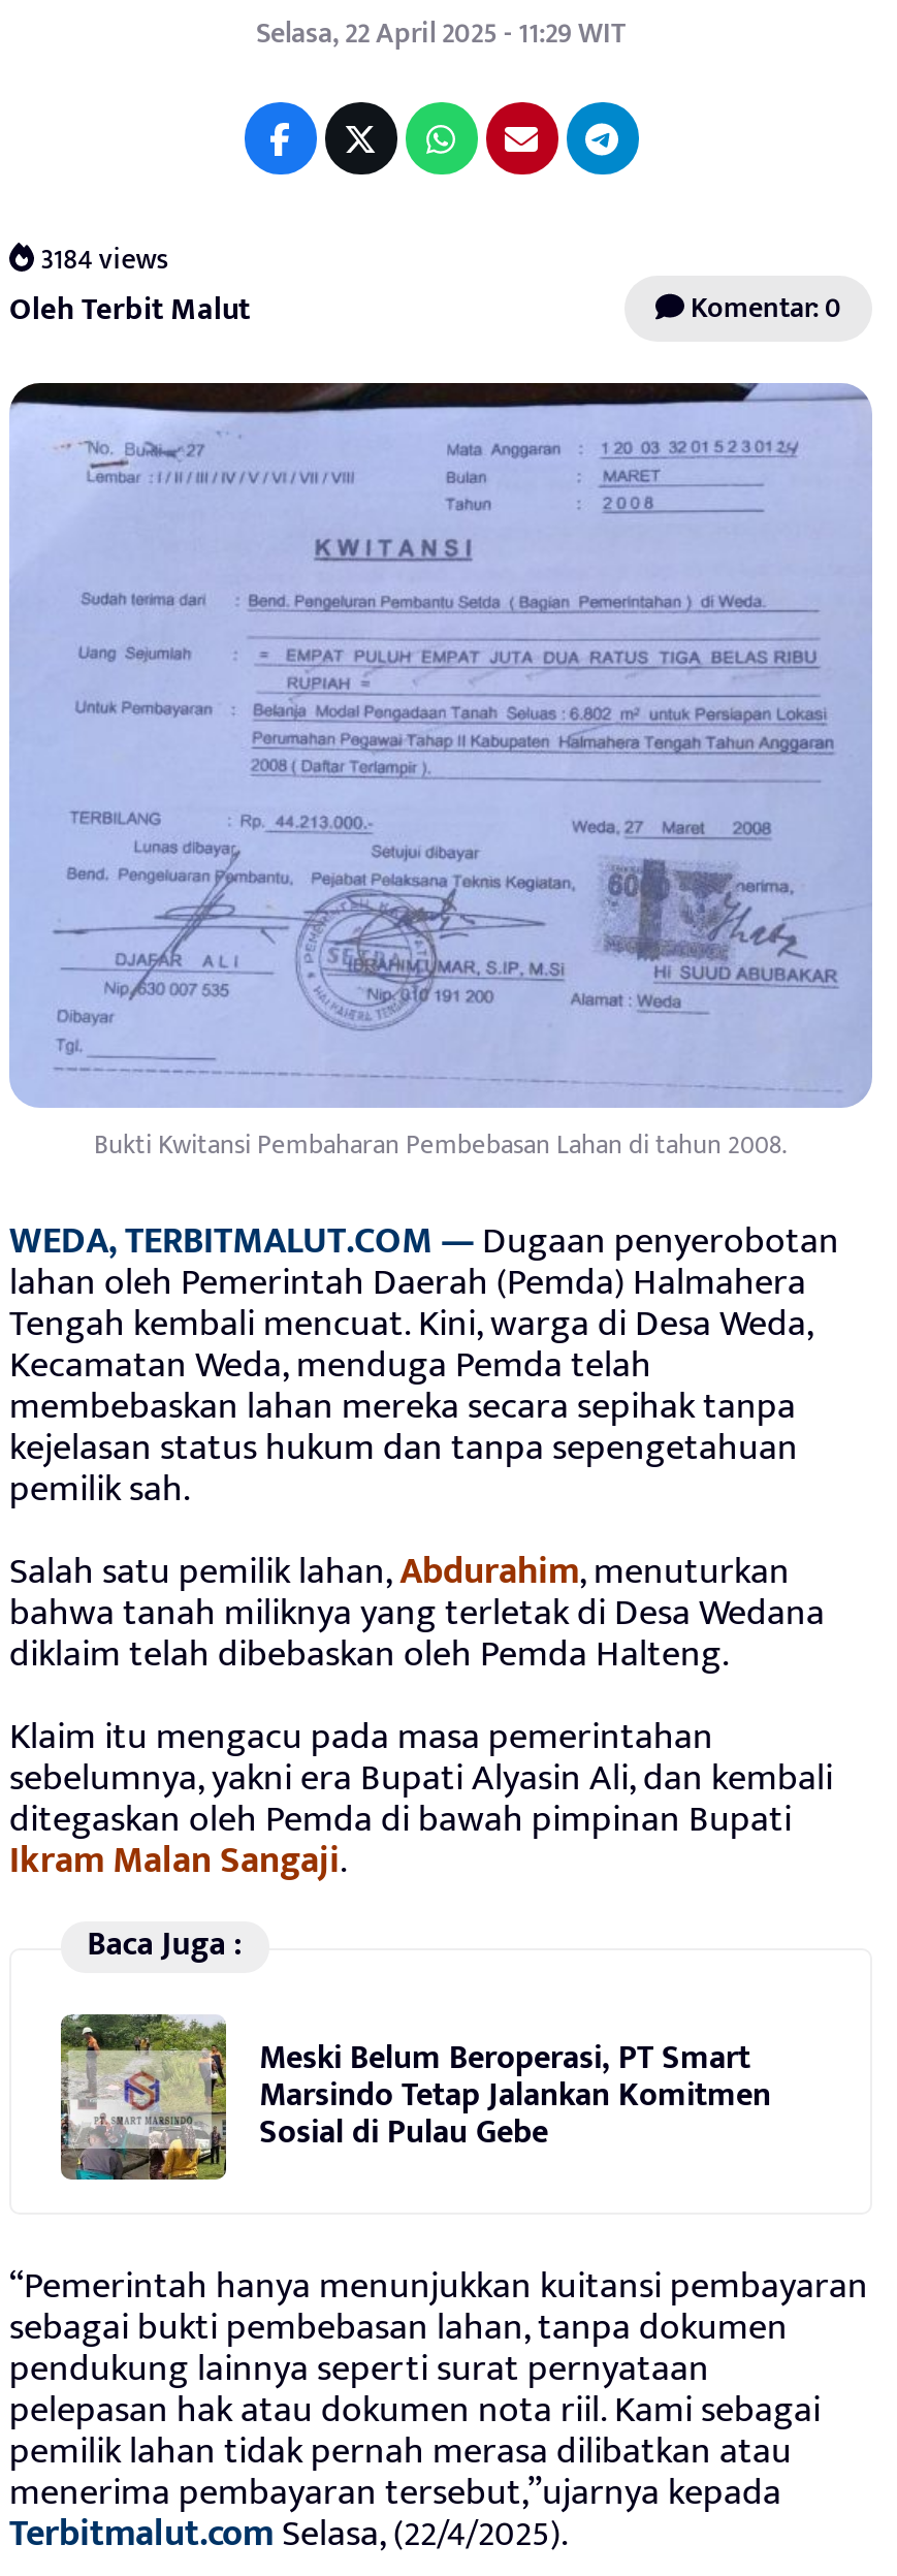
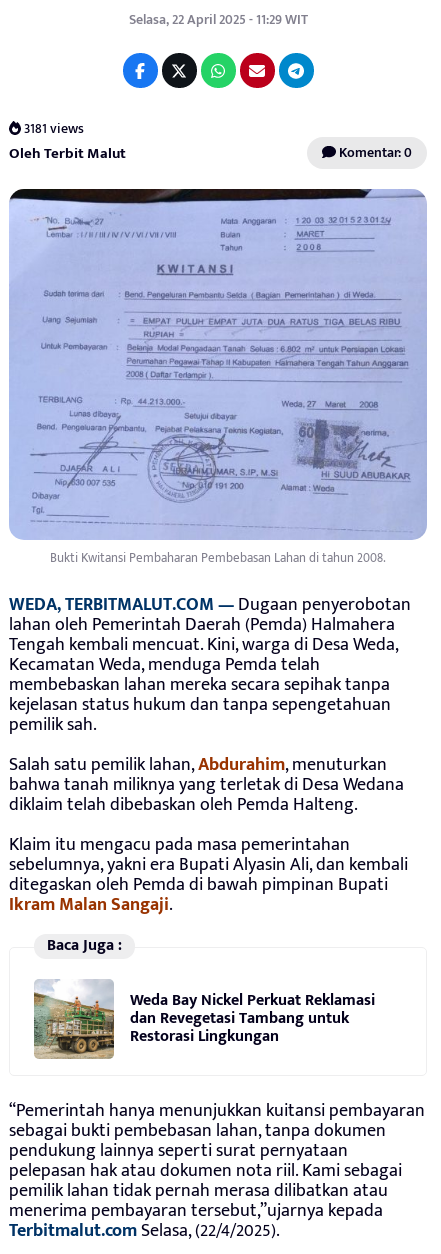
[34,234,169,282] 3184 views -> [21,117,84,140] 3181 views
[59,2012,771,2182] [image] | Meski Belum Beroperasi, PT Smart | Marsindo Tetap Jalankan Komitmen | Sosial di Pulau Gebe -> [34,979,375,1060] [image] | Weda Bay Nickel Perkuat Reklamasi | dan Revegetasi Tambang untuk | Restorasi Lingkungan

